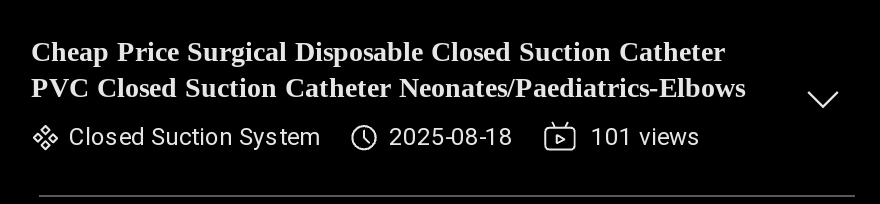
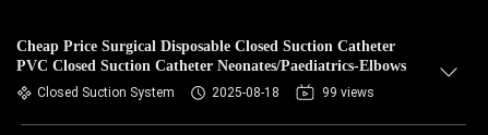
[591,123,701,151] 101 views -> [322,85,374,100] 99 views

